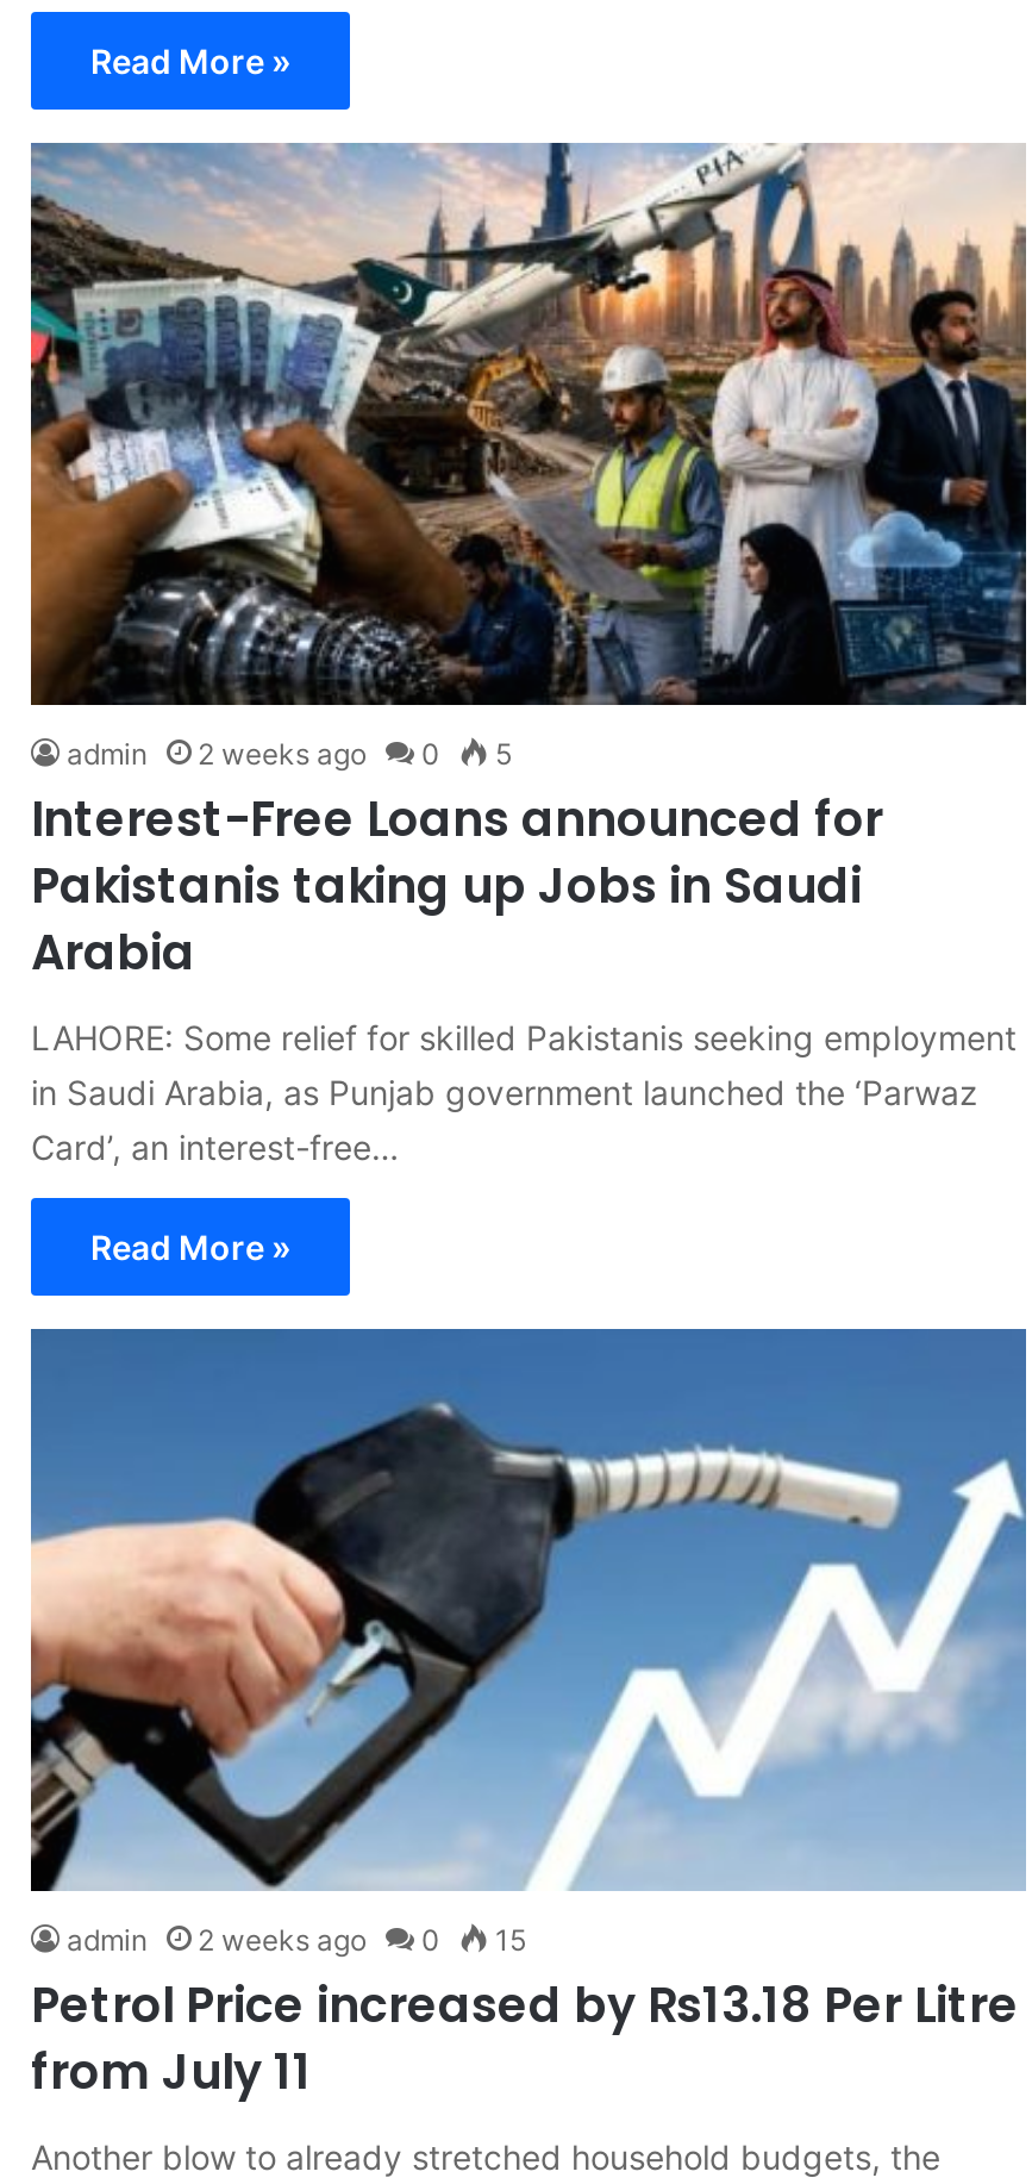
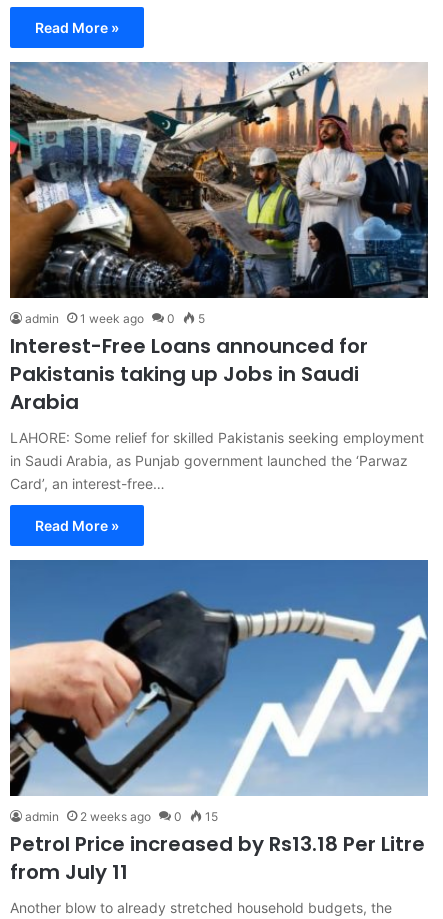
[67,736,512,771] admin 2 weeks ago 0 5 -> [25,311,205,326] admin 1 week ago 0 5

